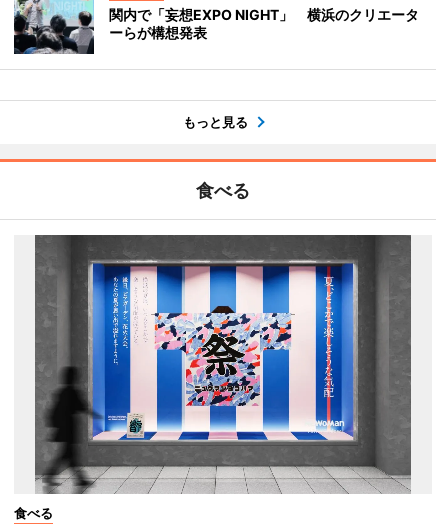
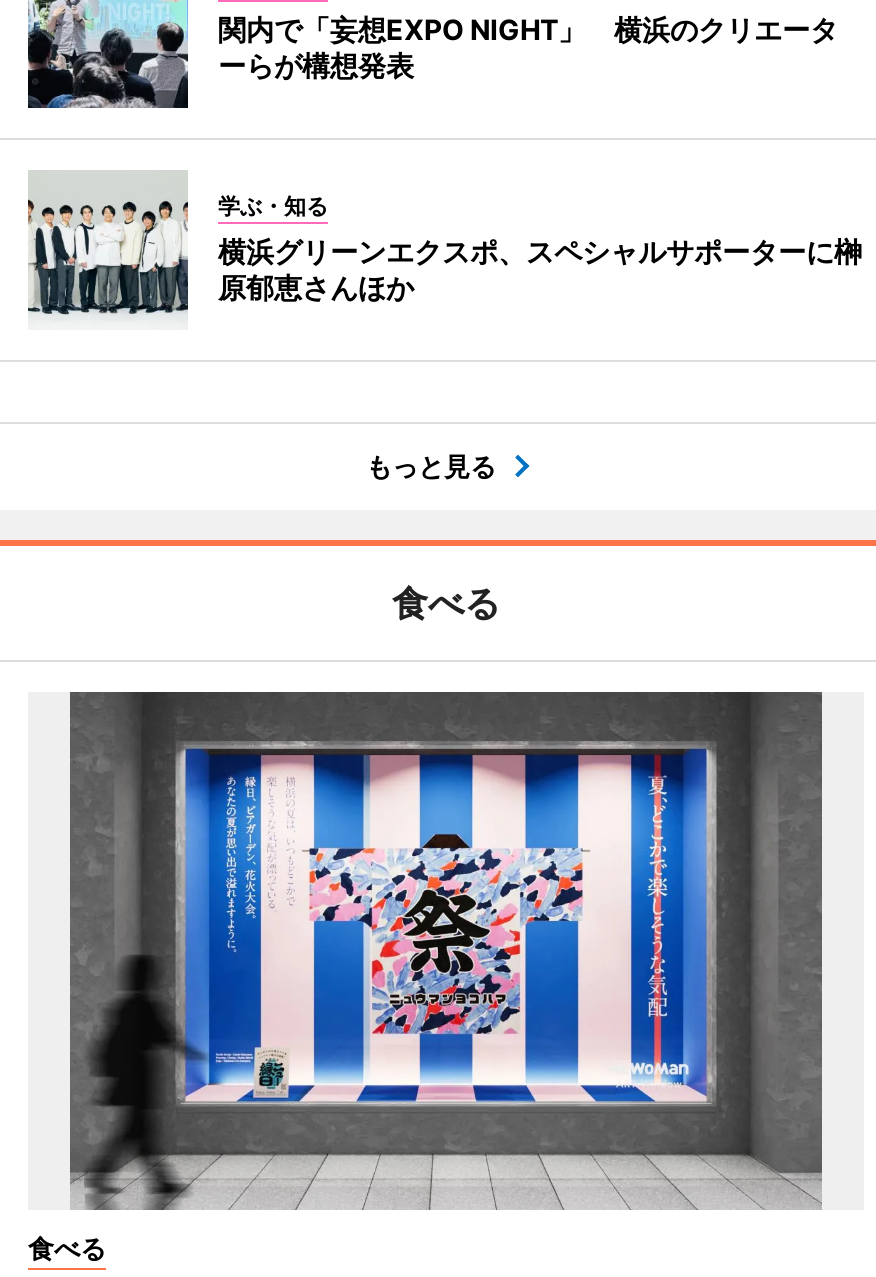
none -> [26,170,862,324] [image] | 学ぶ・知る | 横浜グリーンエクスポ、スペシャルサポーターに榊 | 原郁恵さんほか

